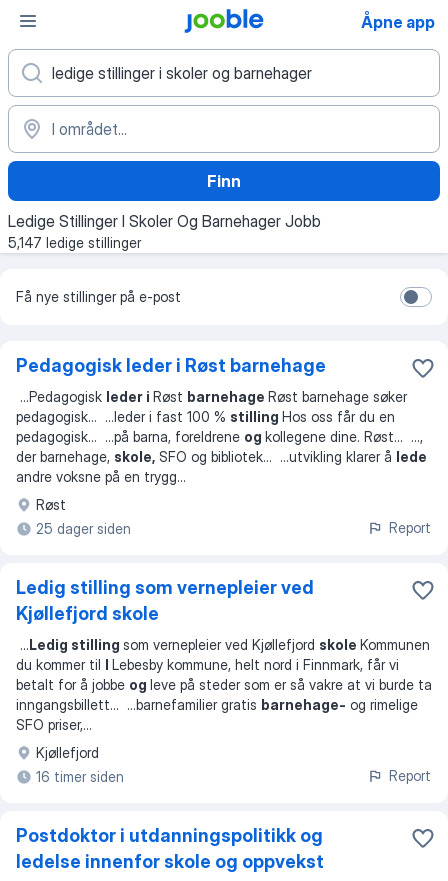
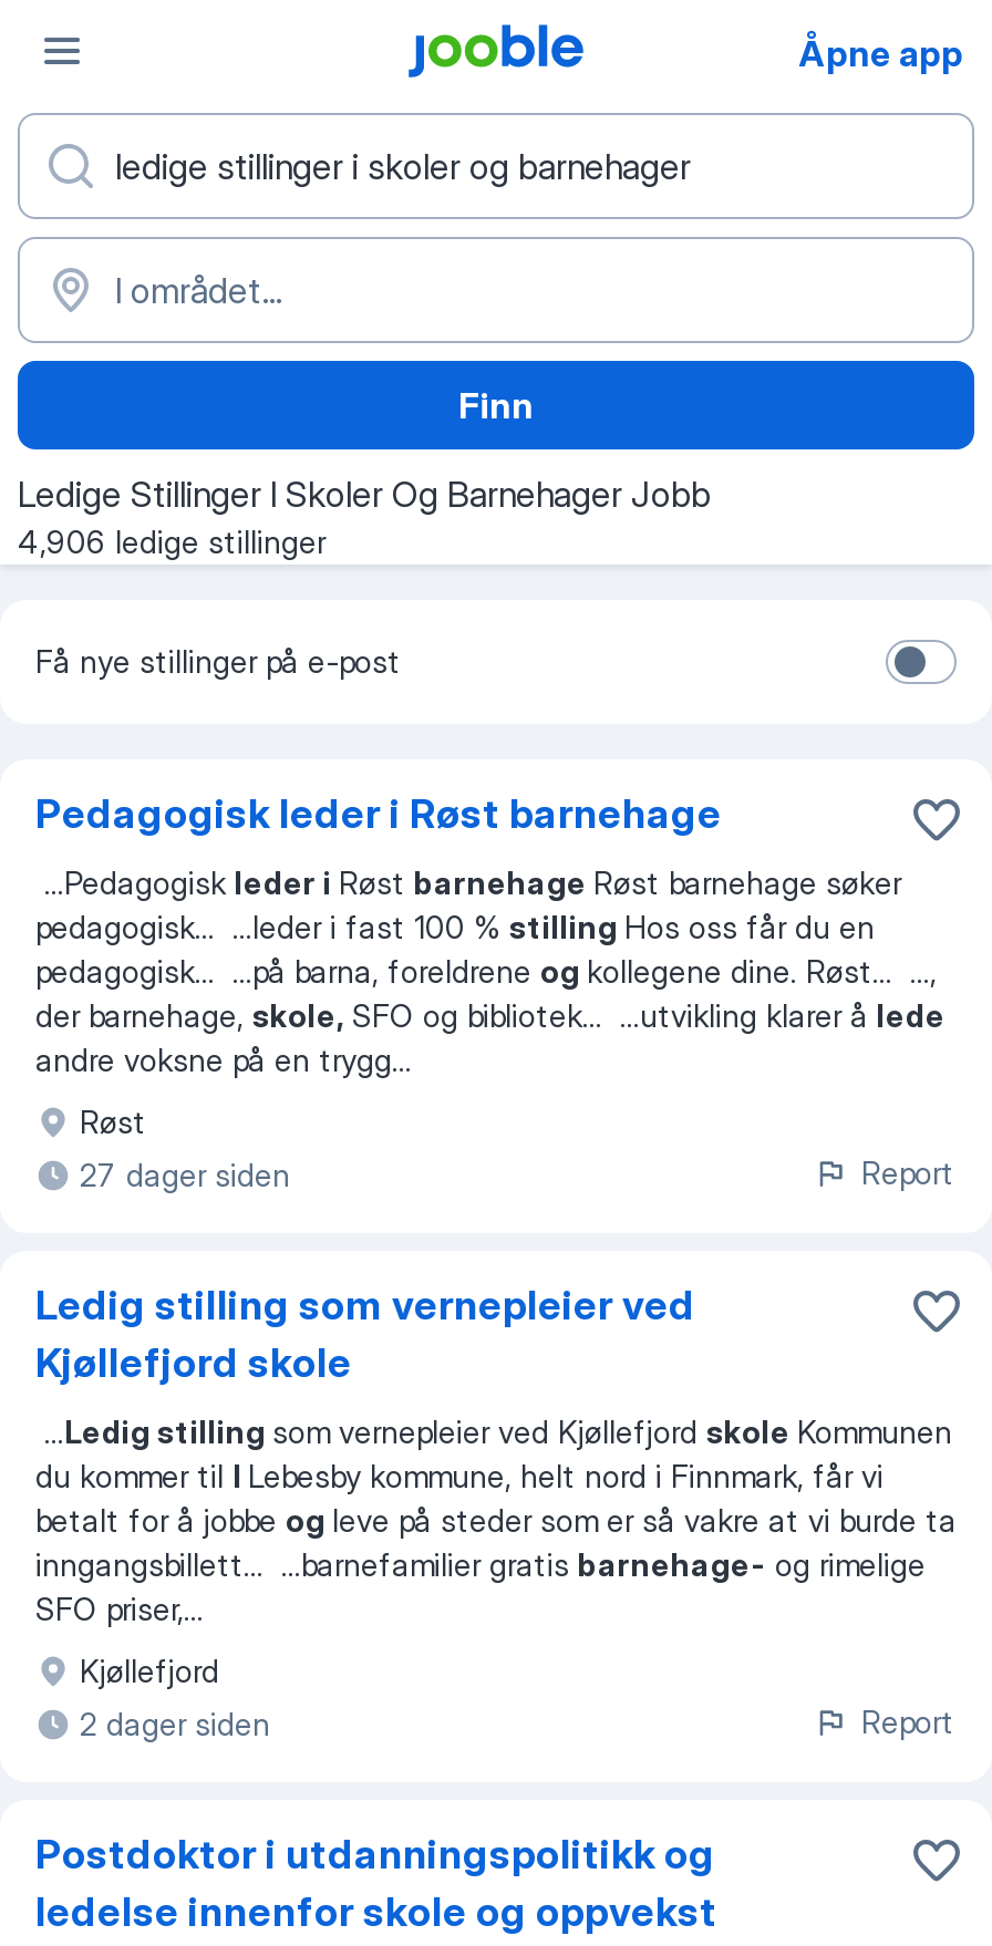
[8,234,141,251] 5,147 ledige stillinger -> [18,522,325,560] 4,906 ledige stillinger
[36,520,131,537] 25 dager siden -> [80,1156,290,1193] 27 dager siden
[36,768,124,785] 16 timer siden -> [80,1705,270,1742] 2 dager siden

